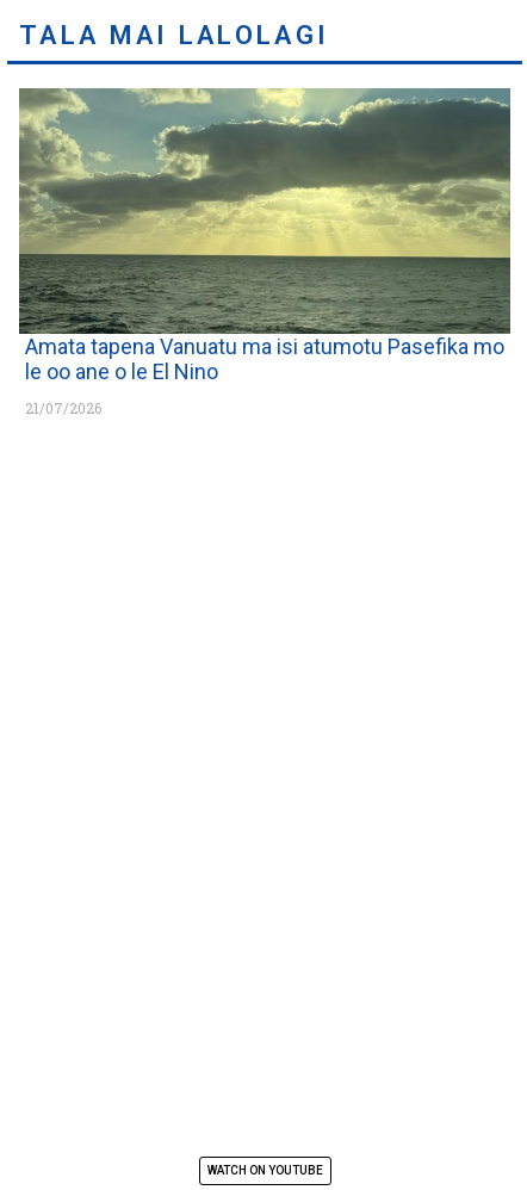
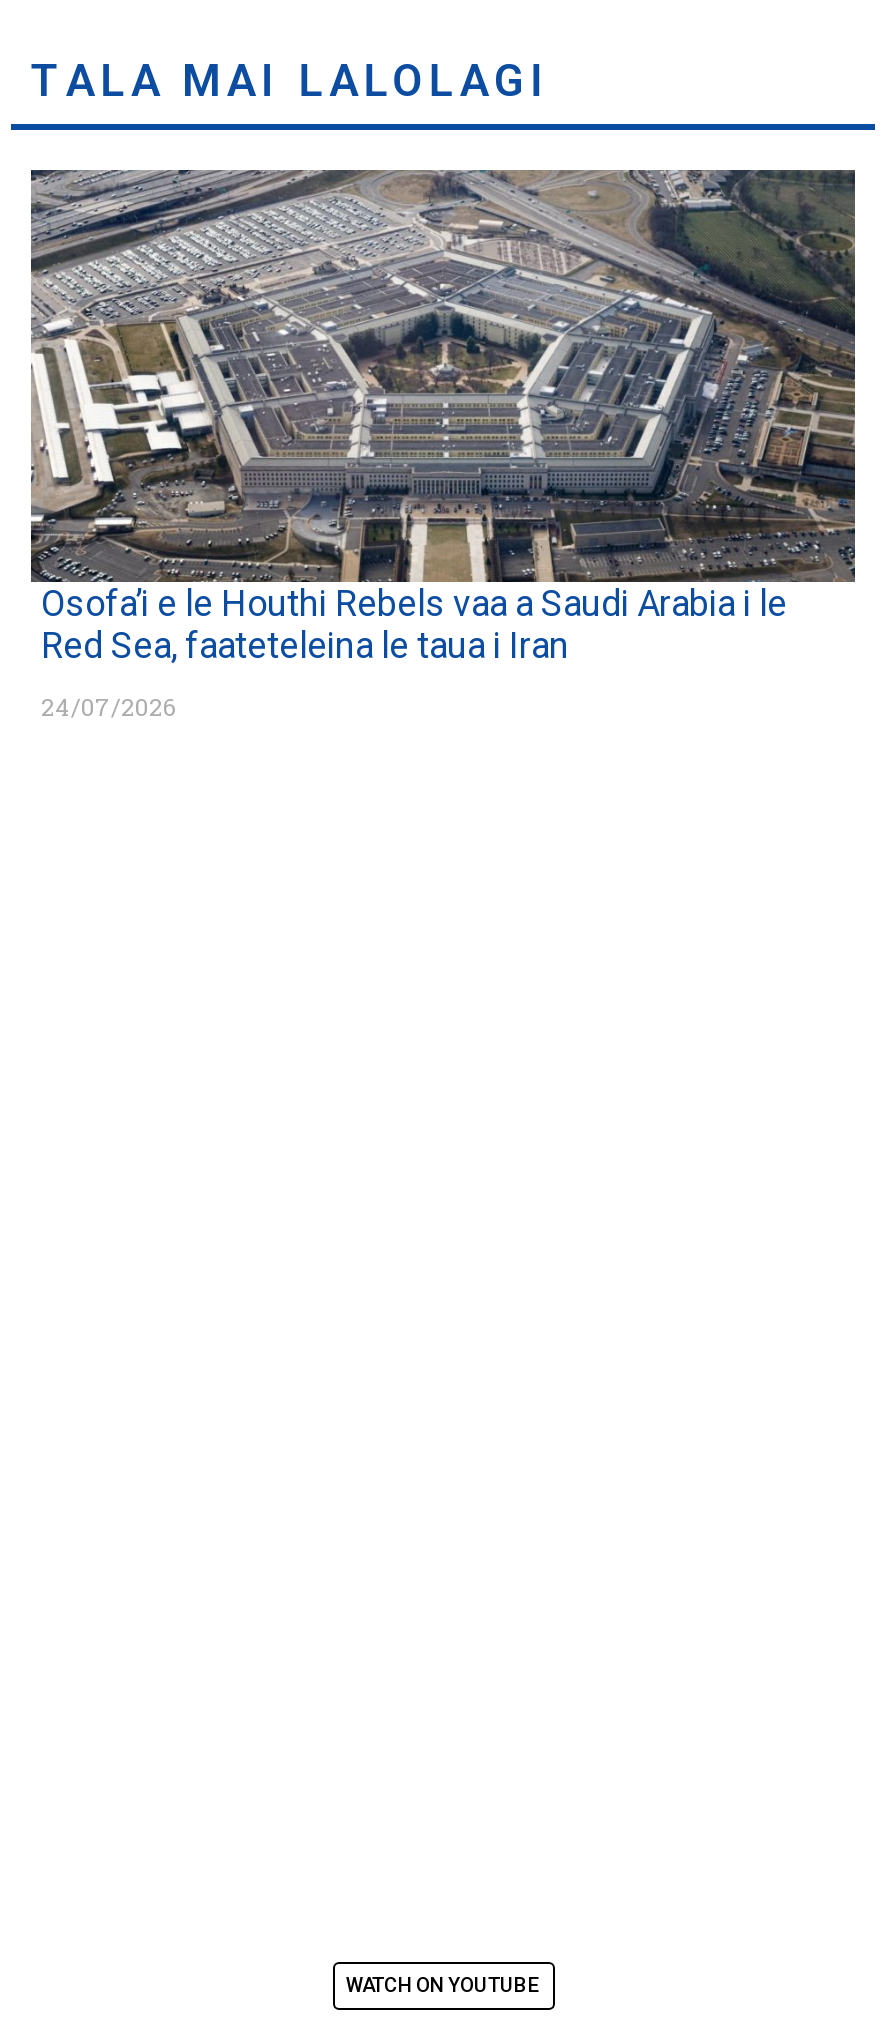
[18,87,511,384] [image] | Amata tapena Vanuatu ma isi atumotu Pasefika mo | le oo ane o le El Nino -> [29,168,857,666] [image] | Osofa’i e le Houthi Rebels vaa a Saudi Arabia i le | Red Sea, faateteleina le taua i Iran
[25,398,101,417] 21/07/2026 -> [41,690,175,722] 24/07/2026

